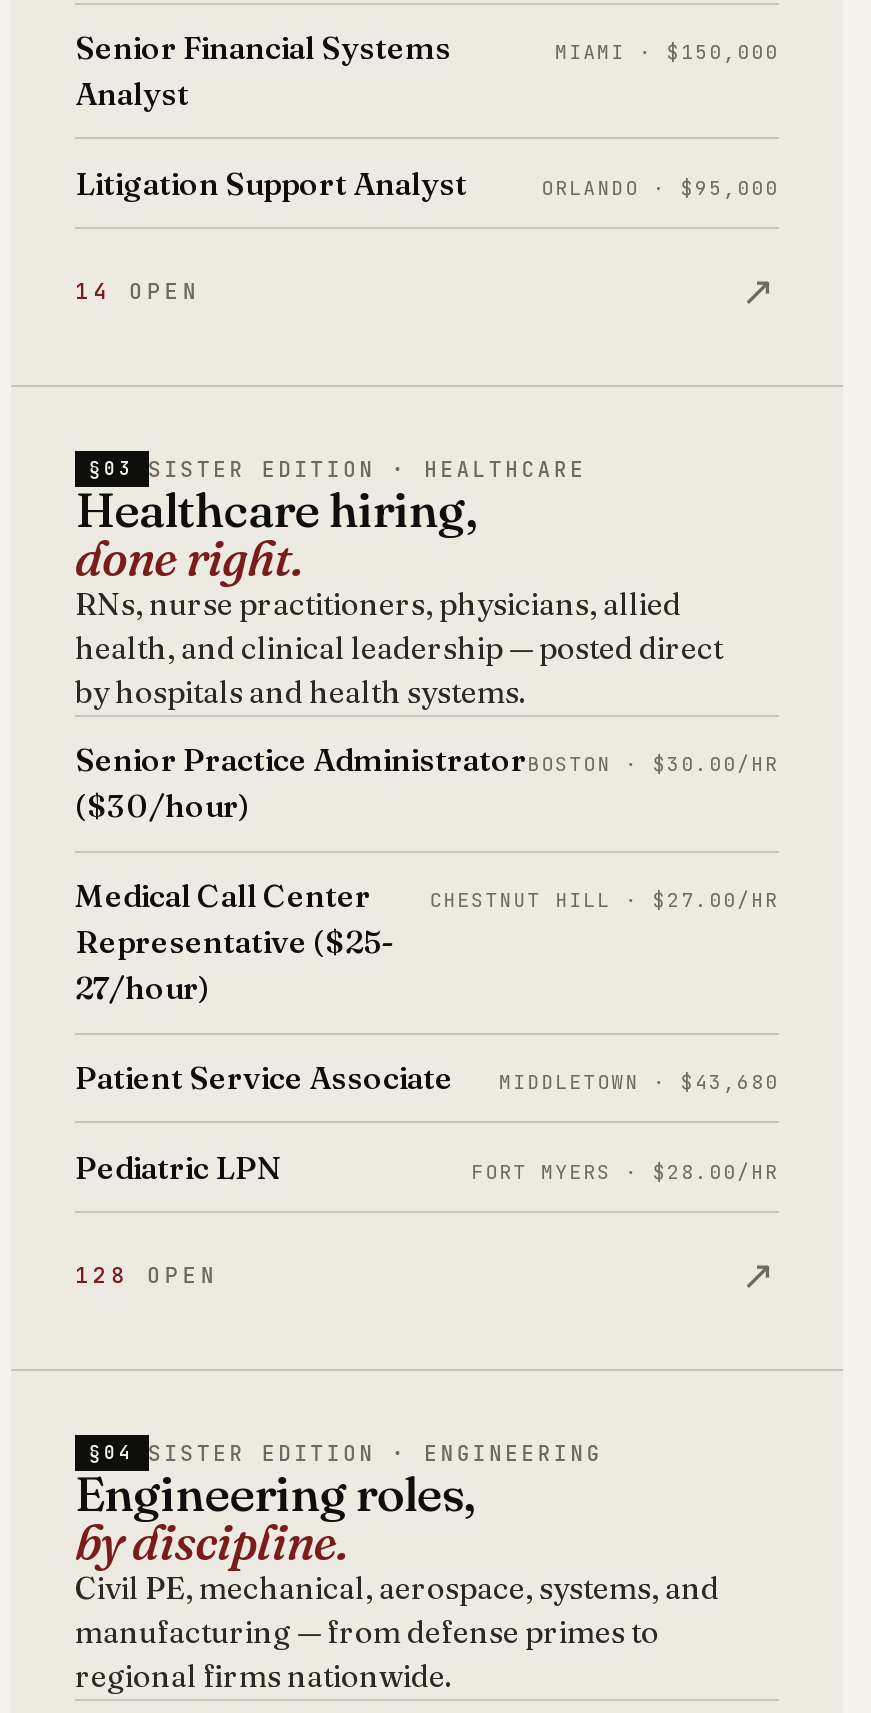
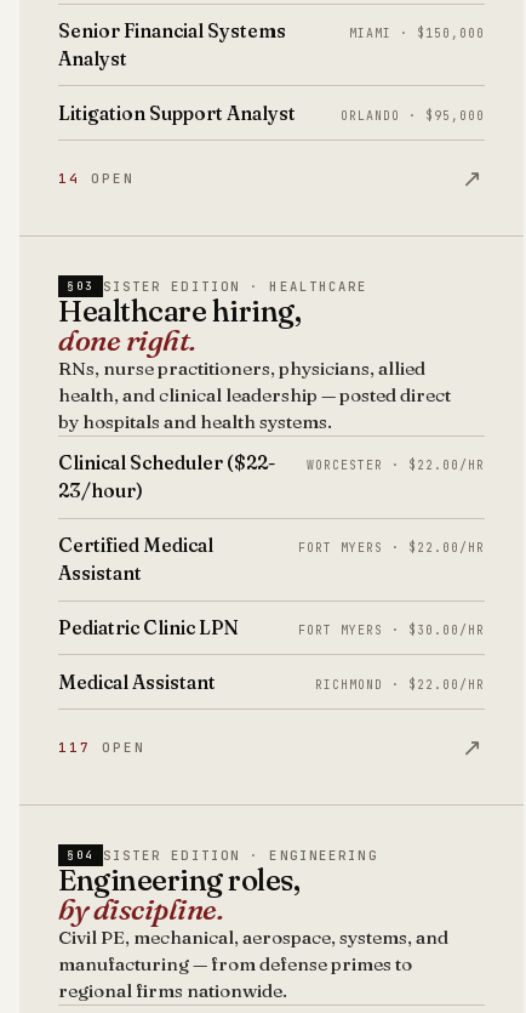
[75,742,527,826] Senior Practice Administrator | ($30/hour) -> [58,452,275,503] Clinical Scheduler ($22- | 23/hour)
[527,752,779,778] BOSTON · $30.00/HR -> [307,458,485,474] WORCESTER · $22.00/HR
[75,877,393,1007] Medical Call Center | Representative ($25- | 27/hour) -> [58,534,213,585] Certified Medical | Assistant
[429,887,779,913] CHESTNUT HILL · $27.00/HR -> [298,540,485,556] FORT MYERS · $22.00/HR
[75,1059,779,1097] Patient Service Associate | MIDDLETOWN · $43,680 -> [58,616,485,639] Pediatric Clinic LPN | FORT MYERS · $30.00/HR
[75,1149,779,1187] Pediatric LPN | FORT MYERS · $28.00/HR -> [58,671,485,694] Medical Assistant | RICHMOND · $22.00/HR
[75,1261,218,1289] 128 OPEN -> [58,739,145,756] 117 OPEN

